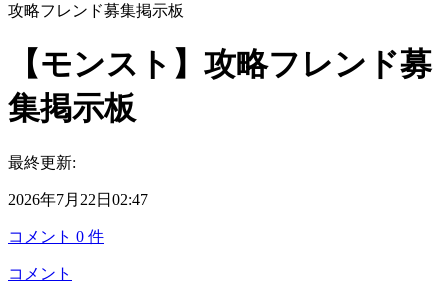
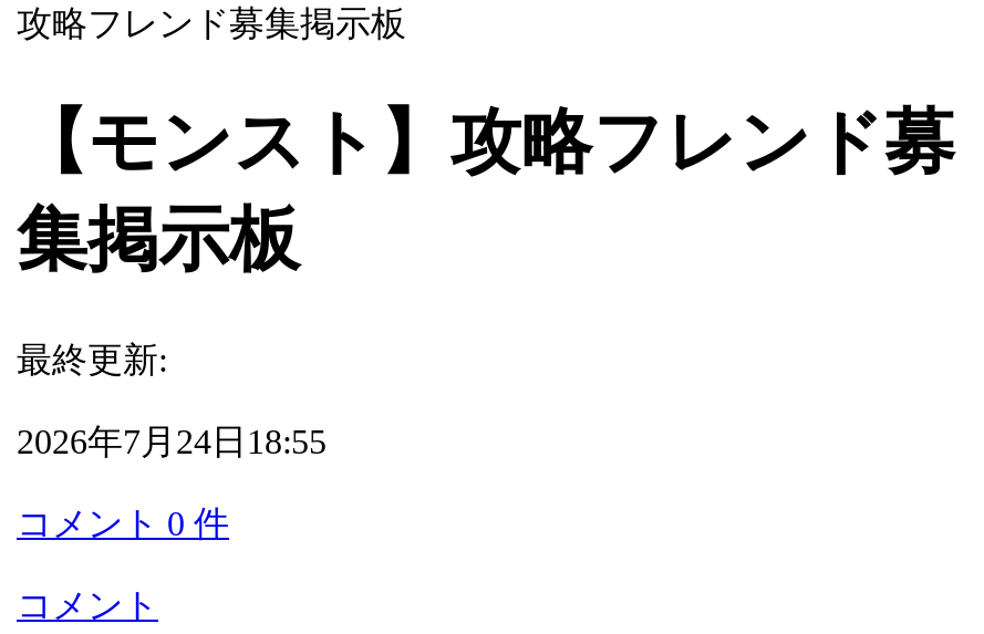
[8,191,148,208] 2026年7月22日02:47 -> [17,422,327,460] 2026年7月24日18:55

